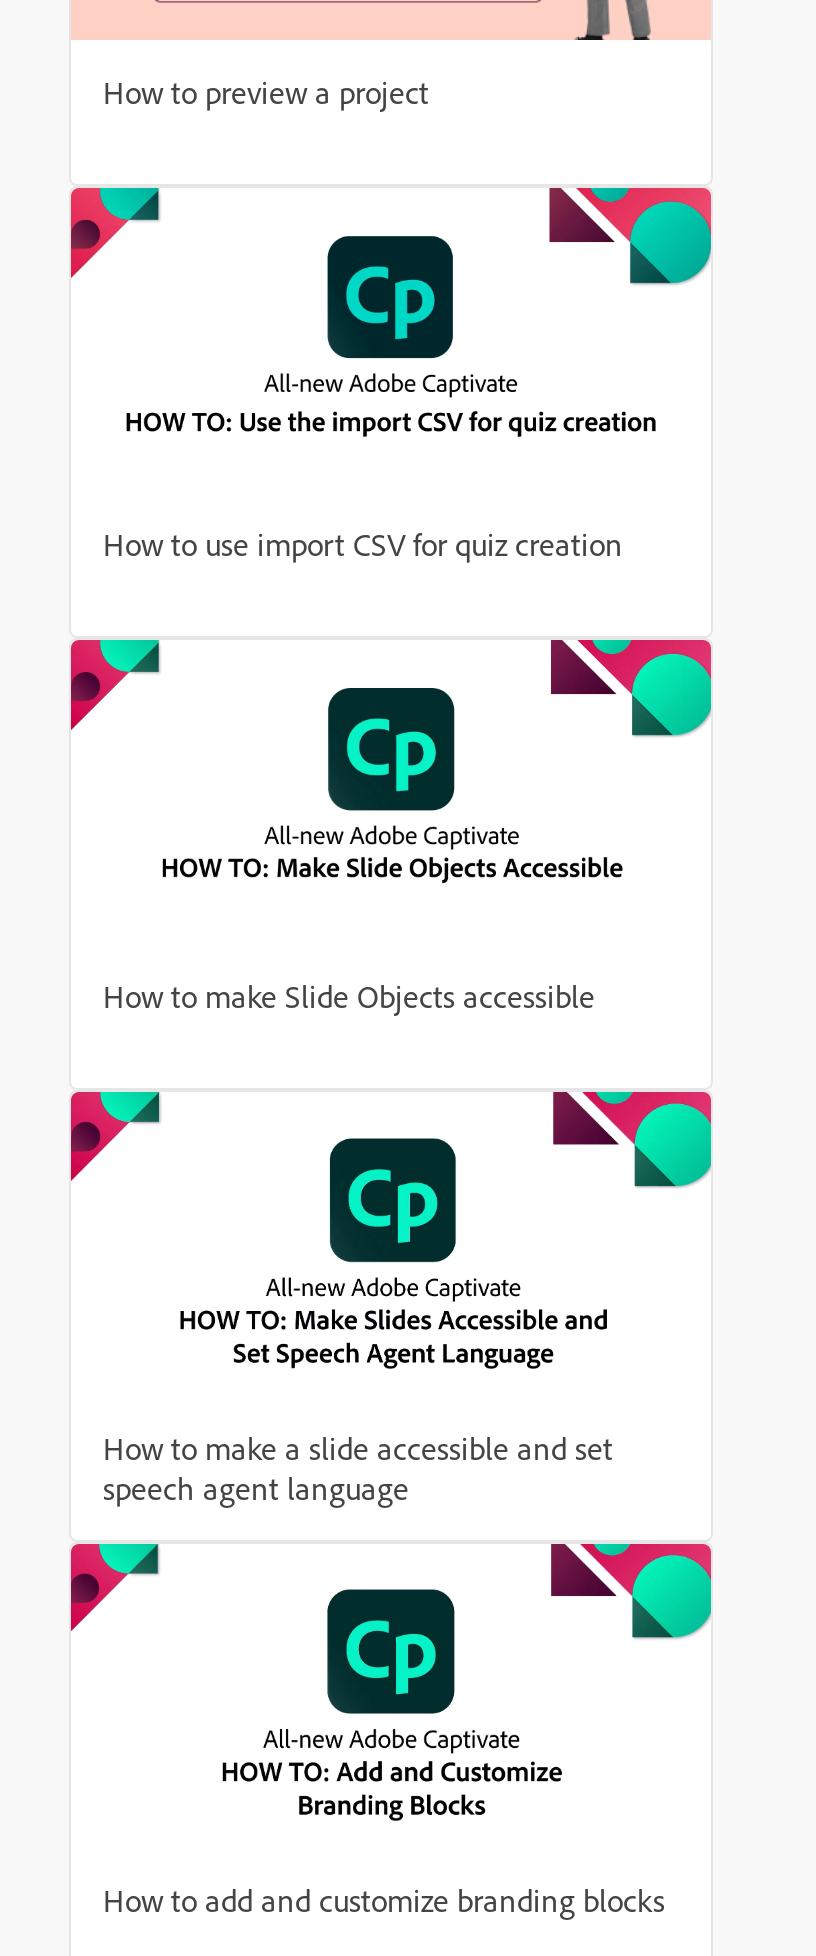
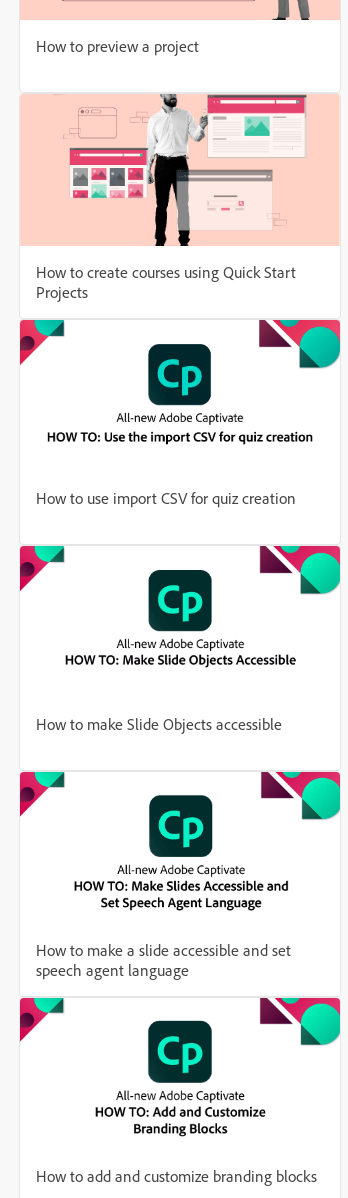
none -> [36,93,309,302] [image] | How to create courses using Quick Start | Projects

